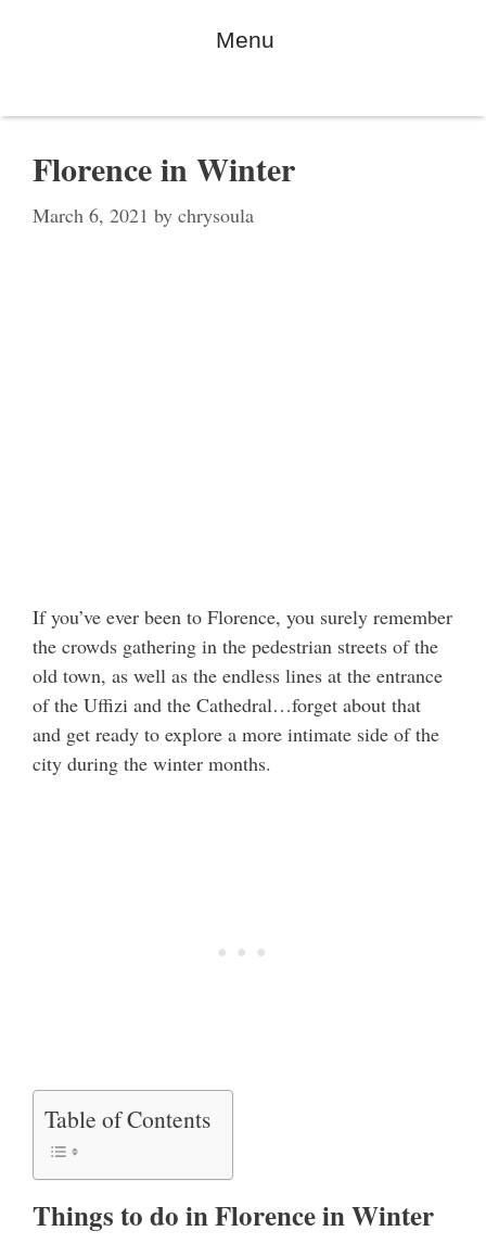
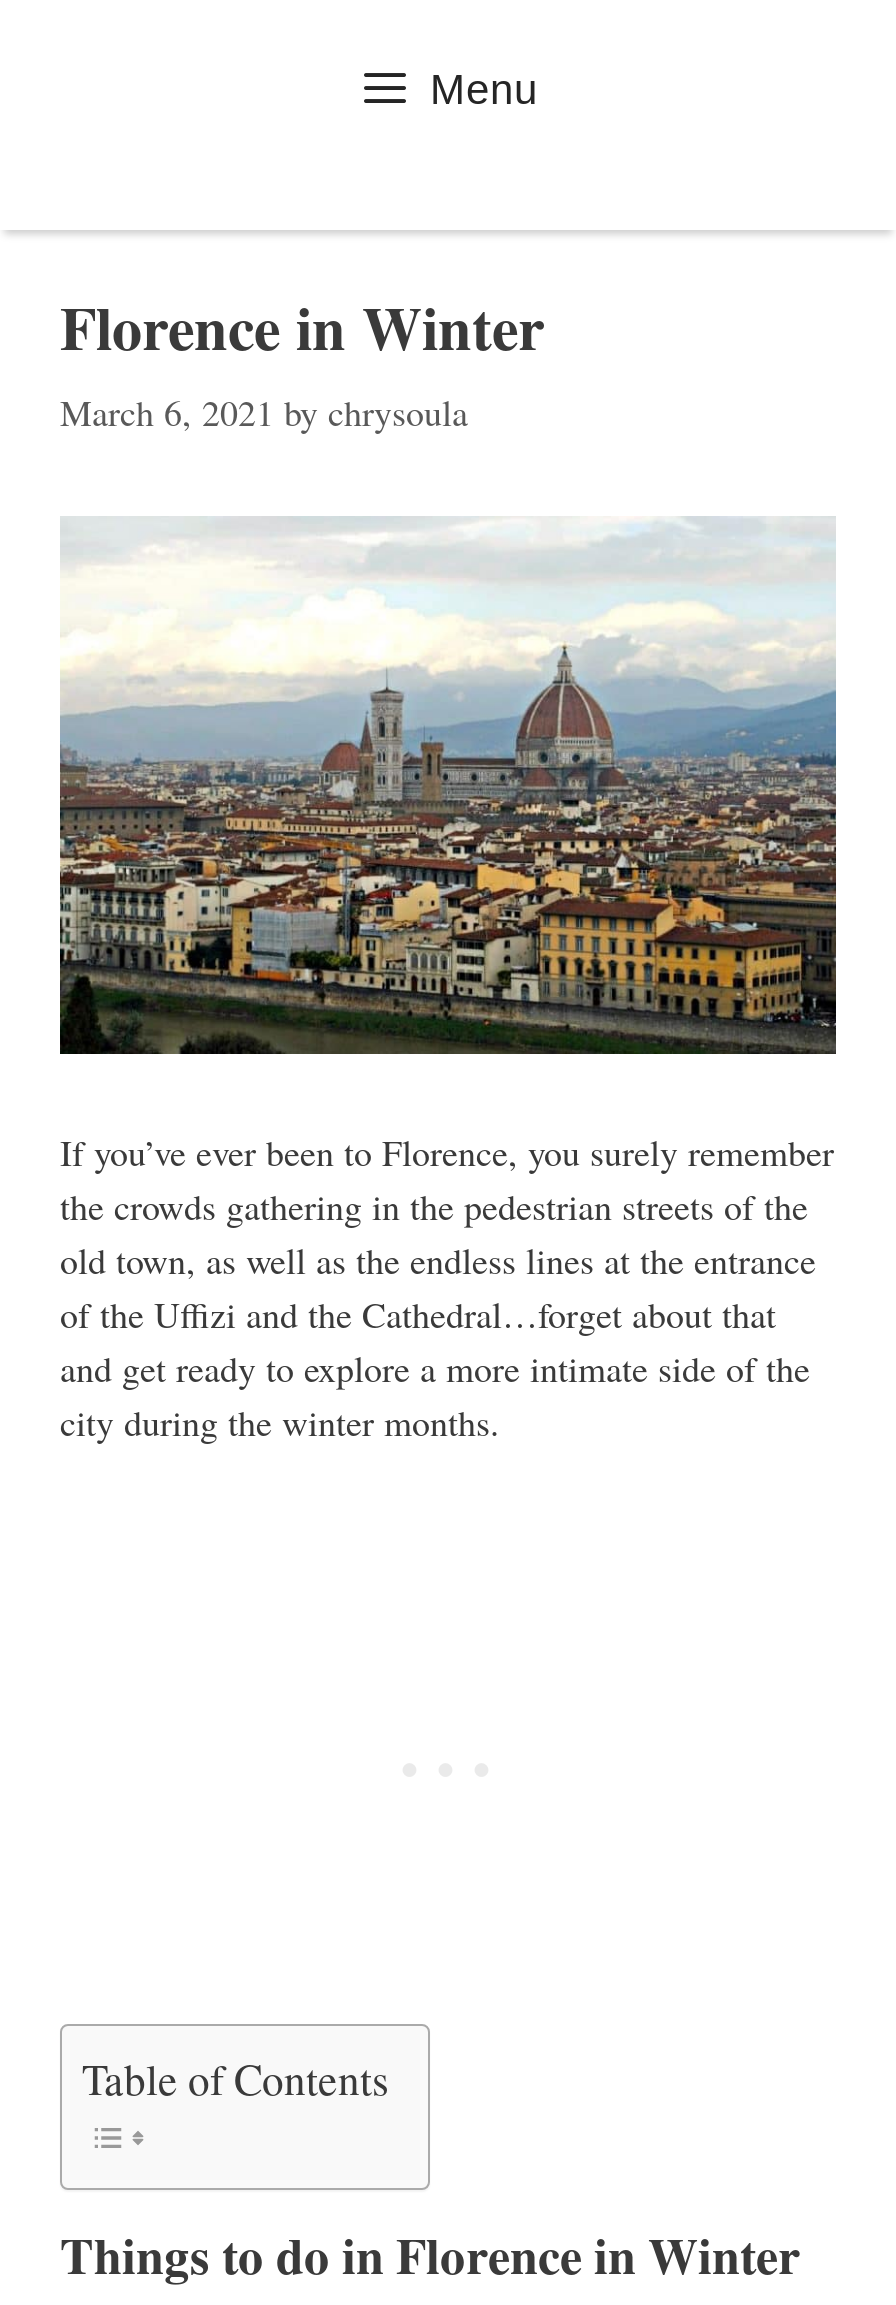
none -> [58,516,838,1056] [image]

